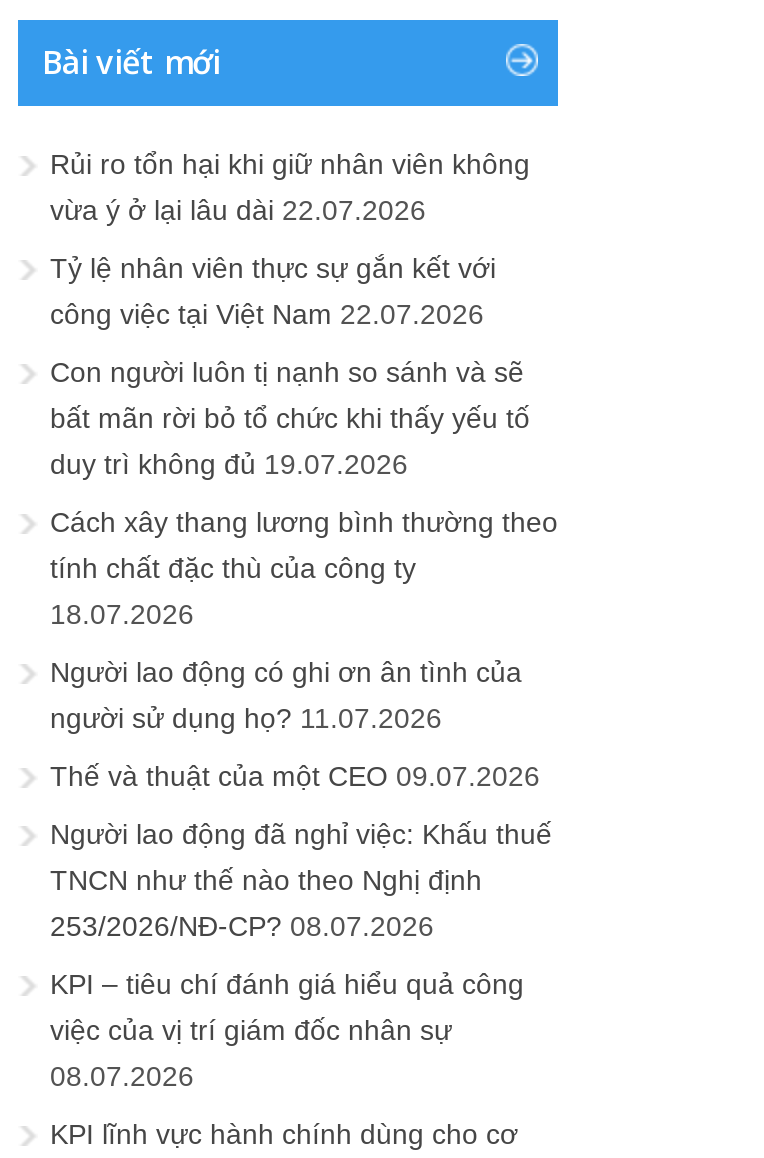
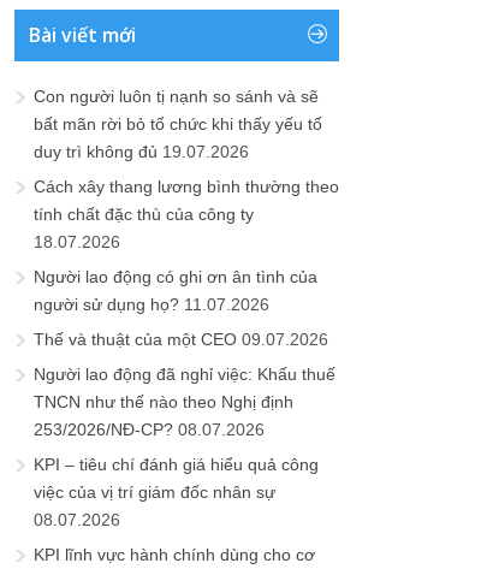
[50,148,530,330] Rủi ro tổn hại khi giữ nhân viên không | vừa ý ở lại lâu dài 22.07.2026 | Tỷ lệ nhân viên thực sự gắn kết với | công việc tại Việt Nam 22.07.2026 -> none

